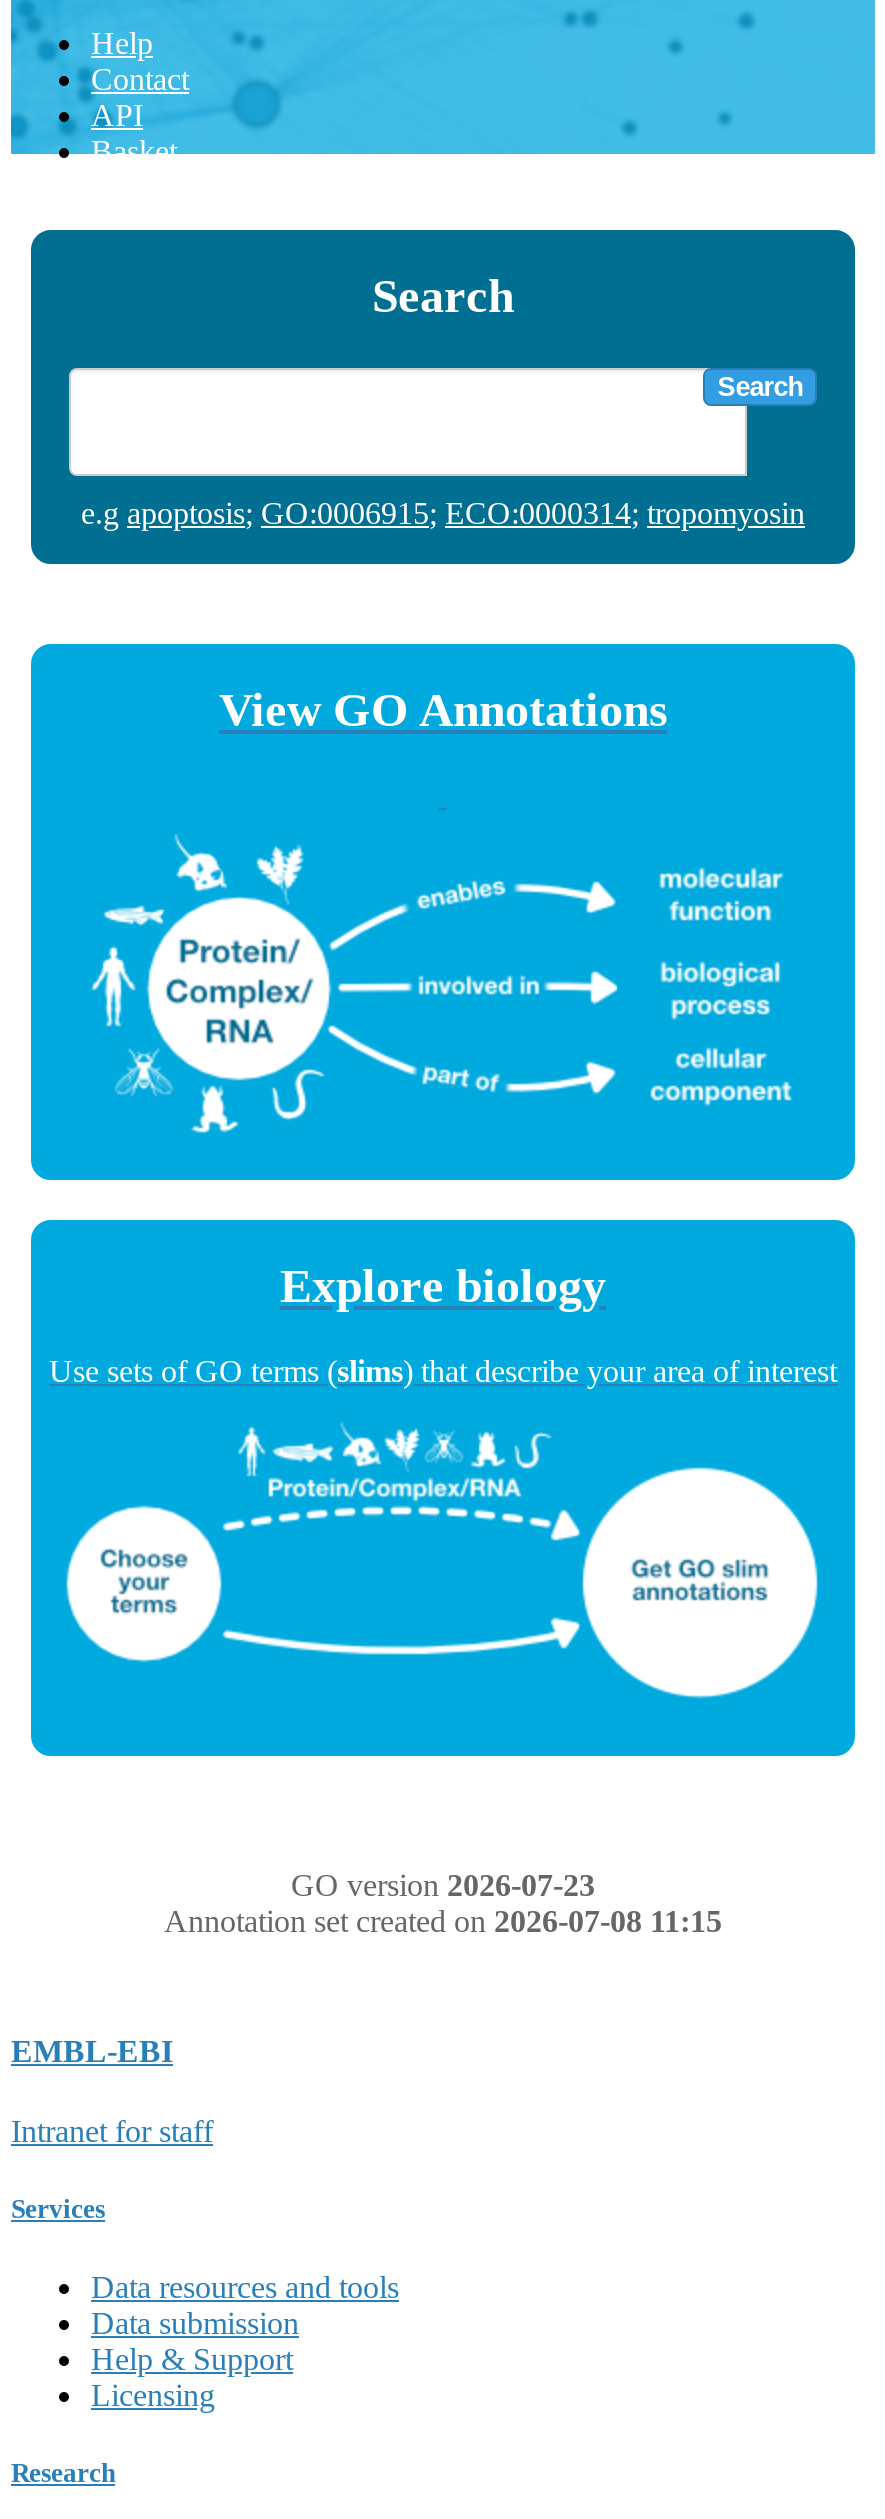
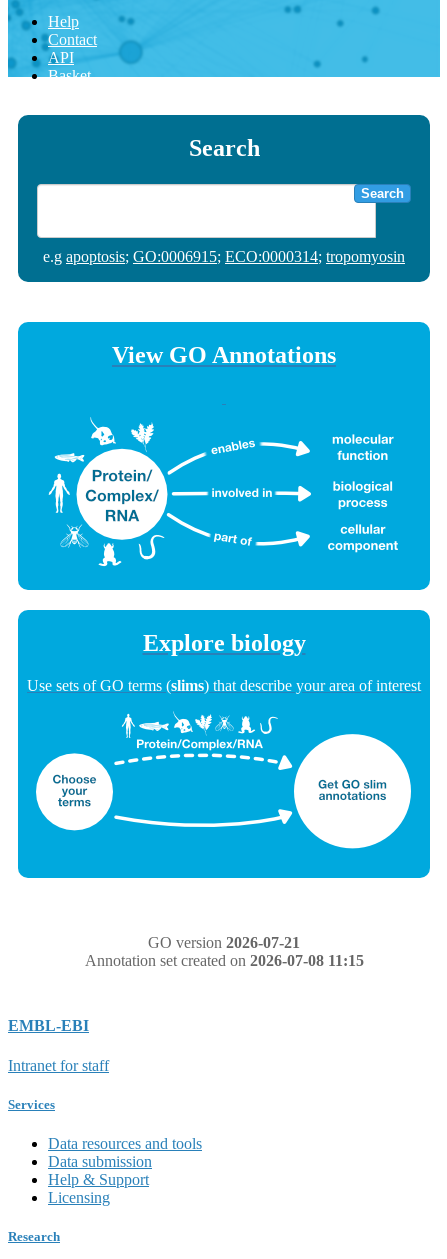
[291,1868,595,1902] GO version 2026-07-23 -> [148,934,300,951] GO version 2026-07-21

